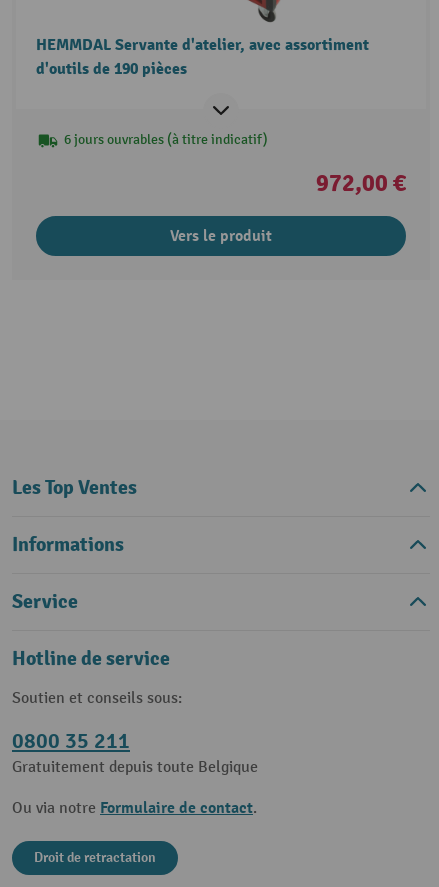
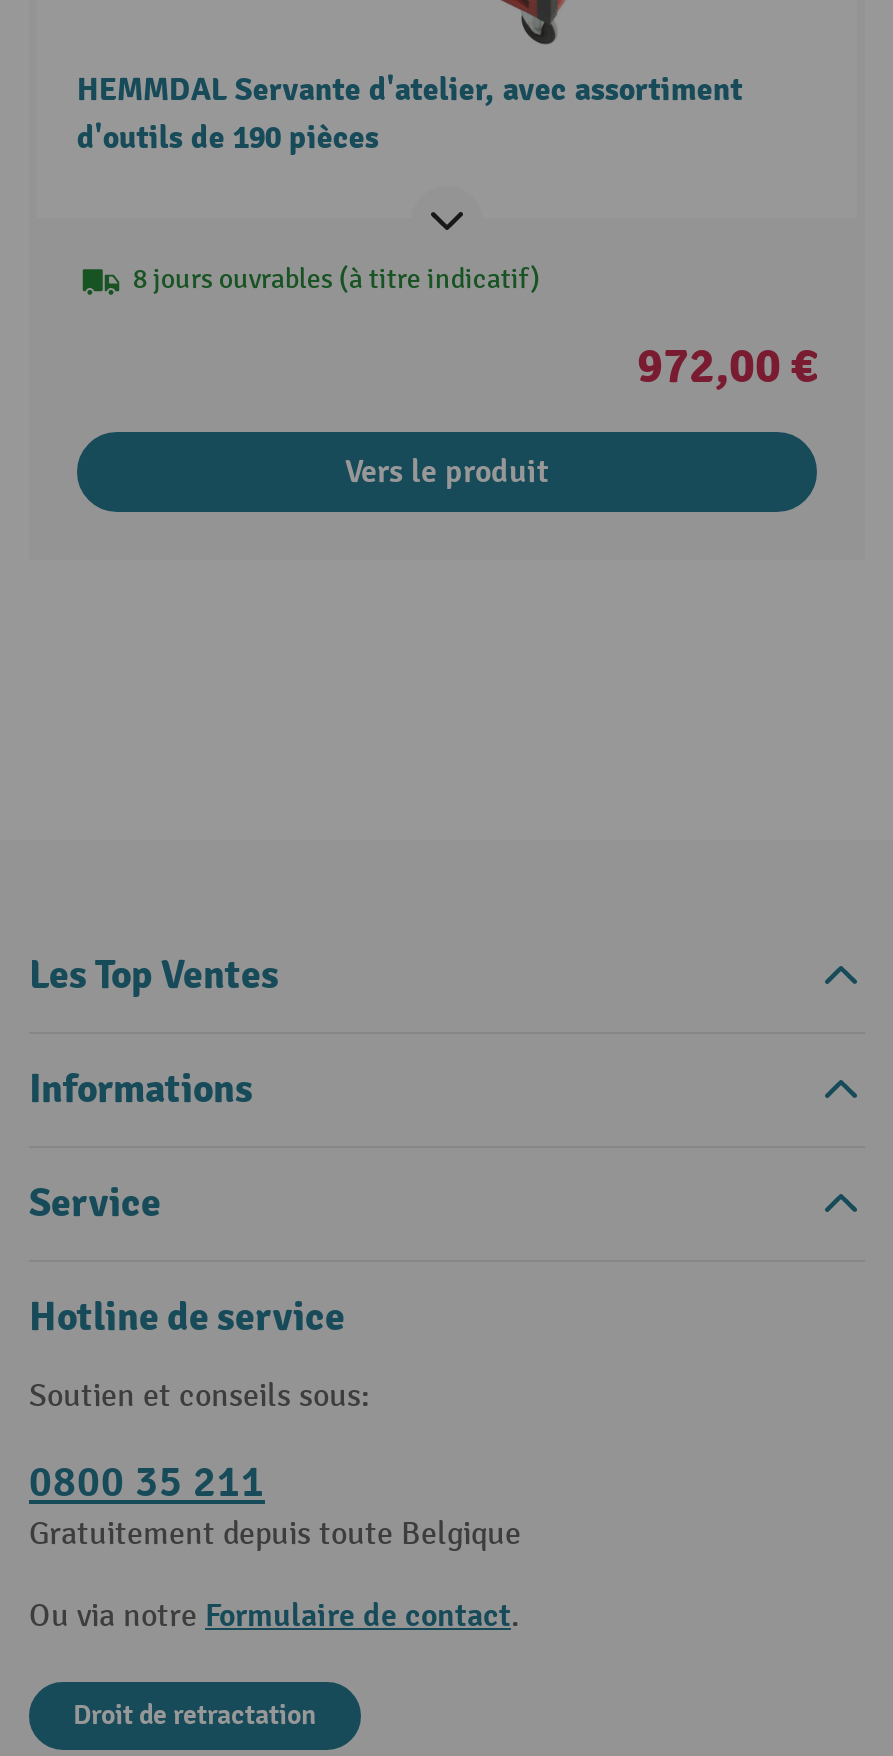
[64,131,268,148] 6 jours ouvrables (à titre indicatif) -> [133,261,541,295] 8 jours ouvrables (à titre indicatif)

